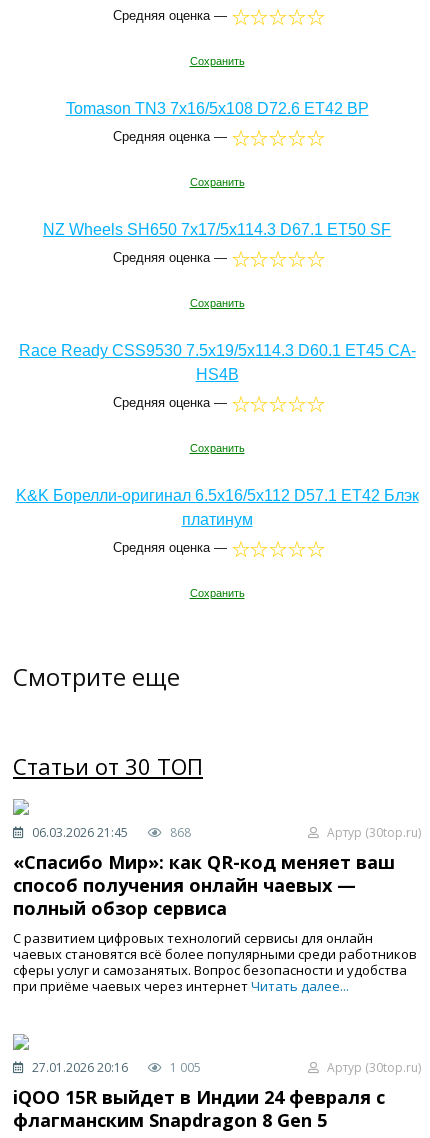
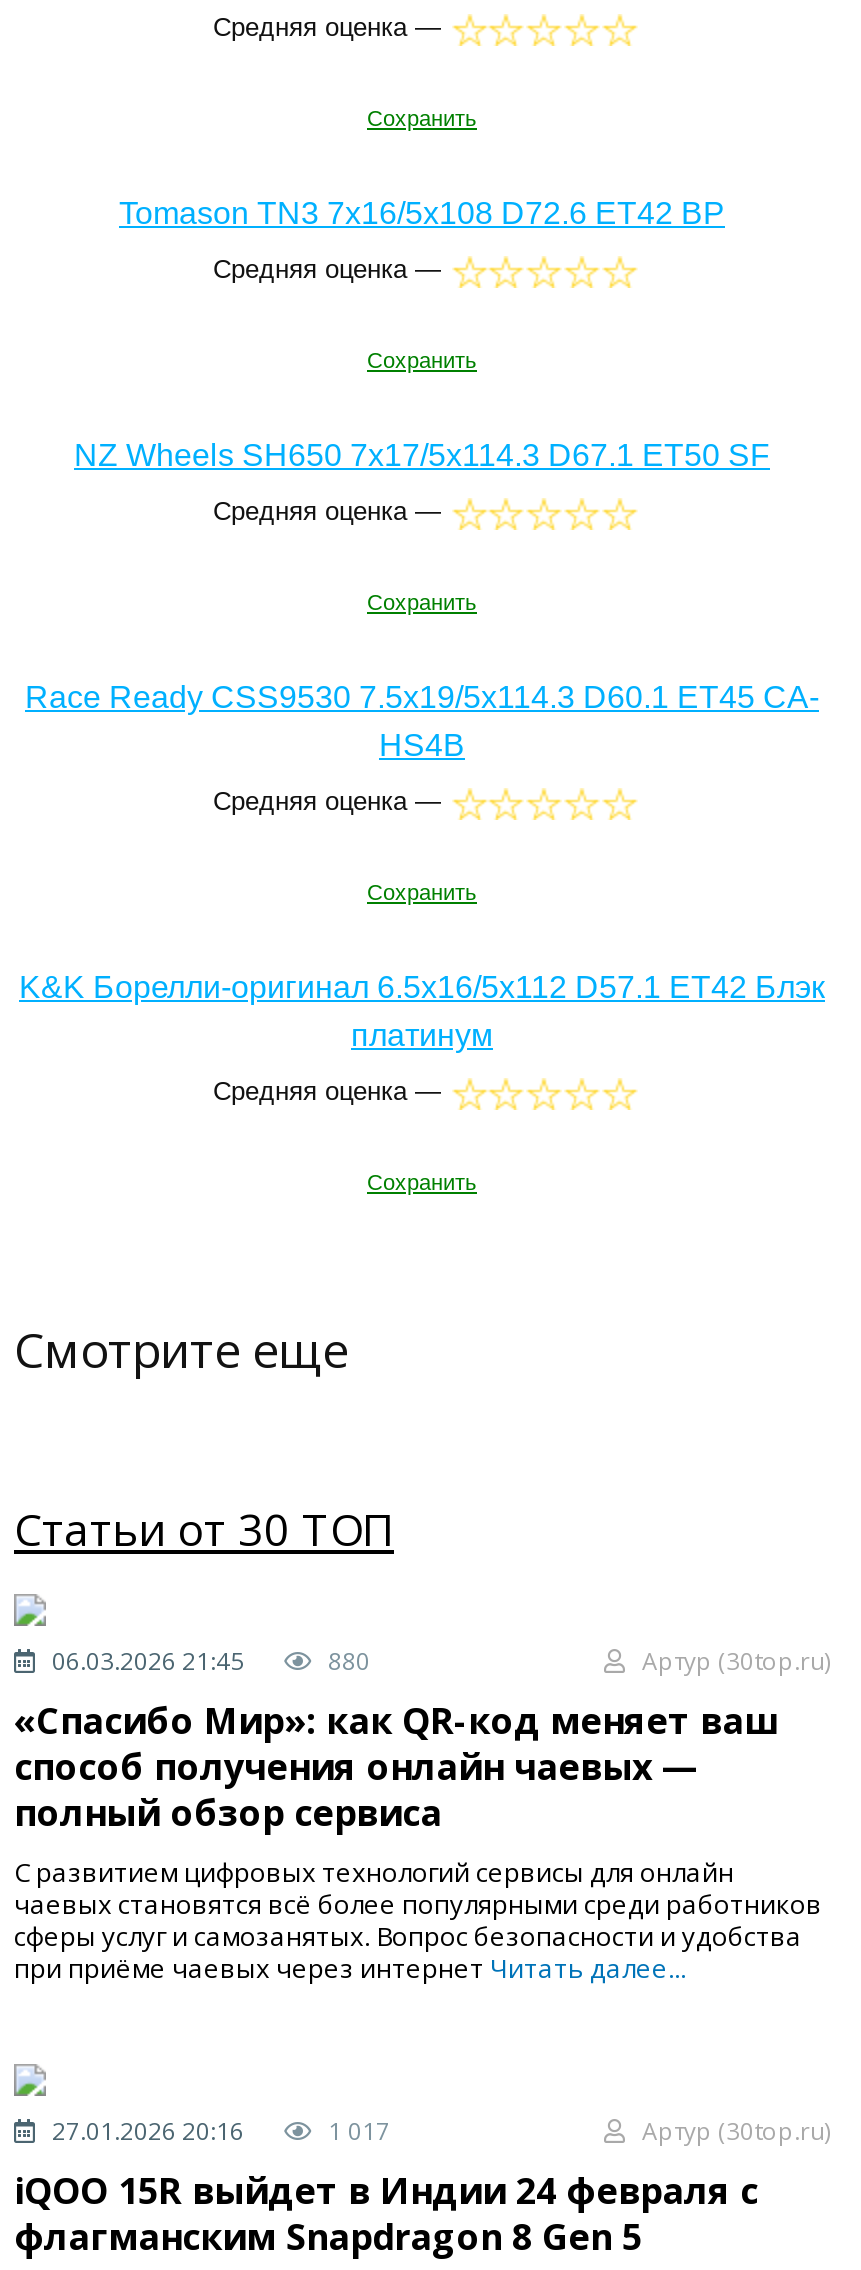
[167,824,191,841] 868 -> [322,1643,370,1677] 880
[167,1059,201,1076] 1 005 -> [322,2113,390,2147] 1 017

